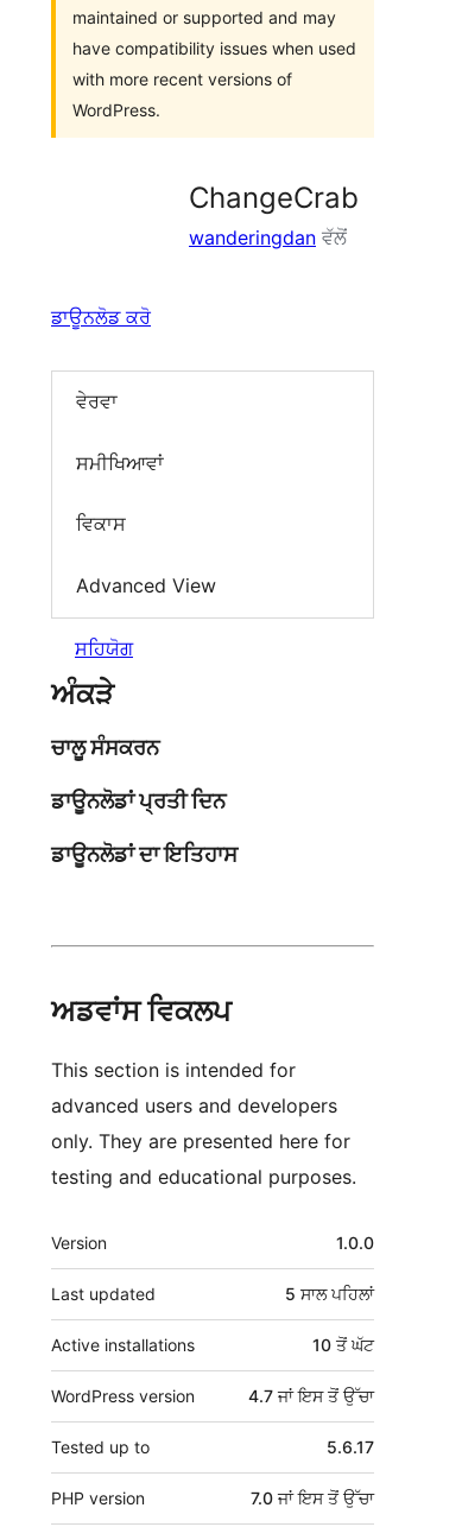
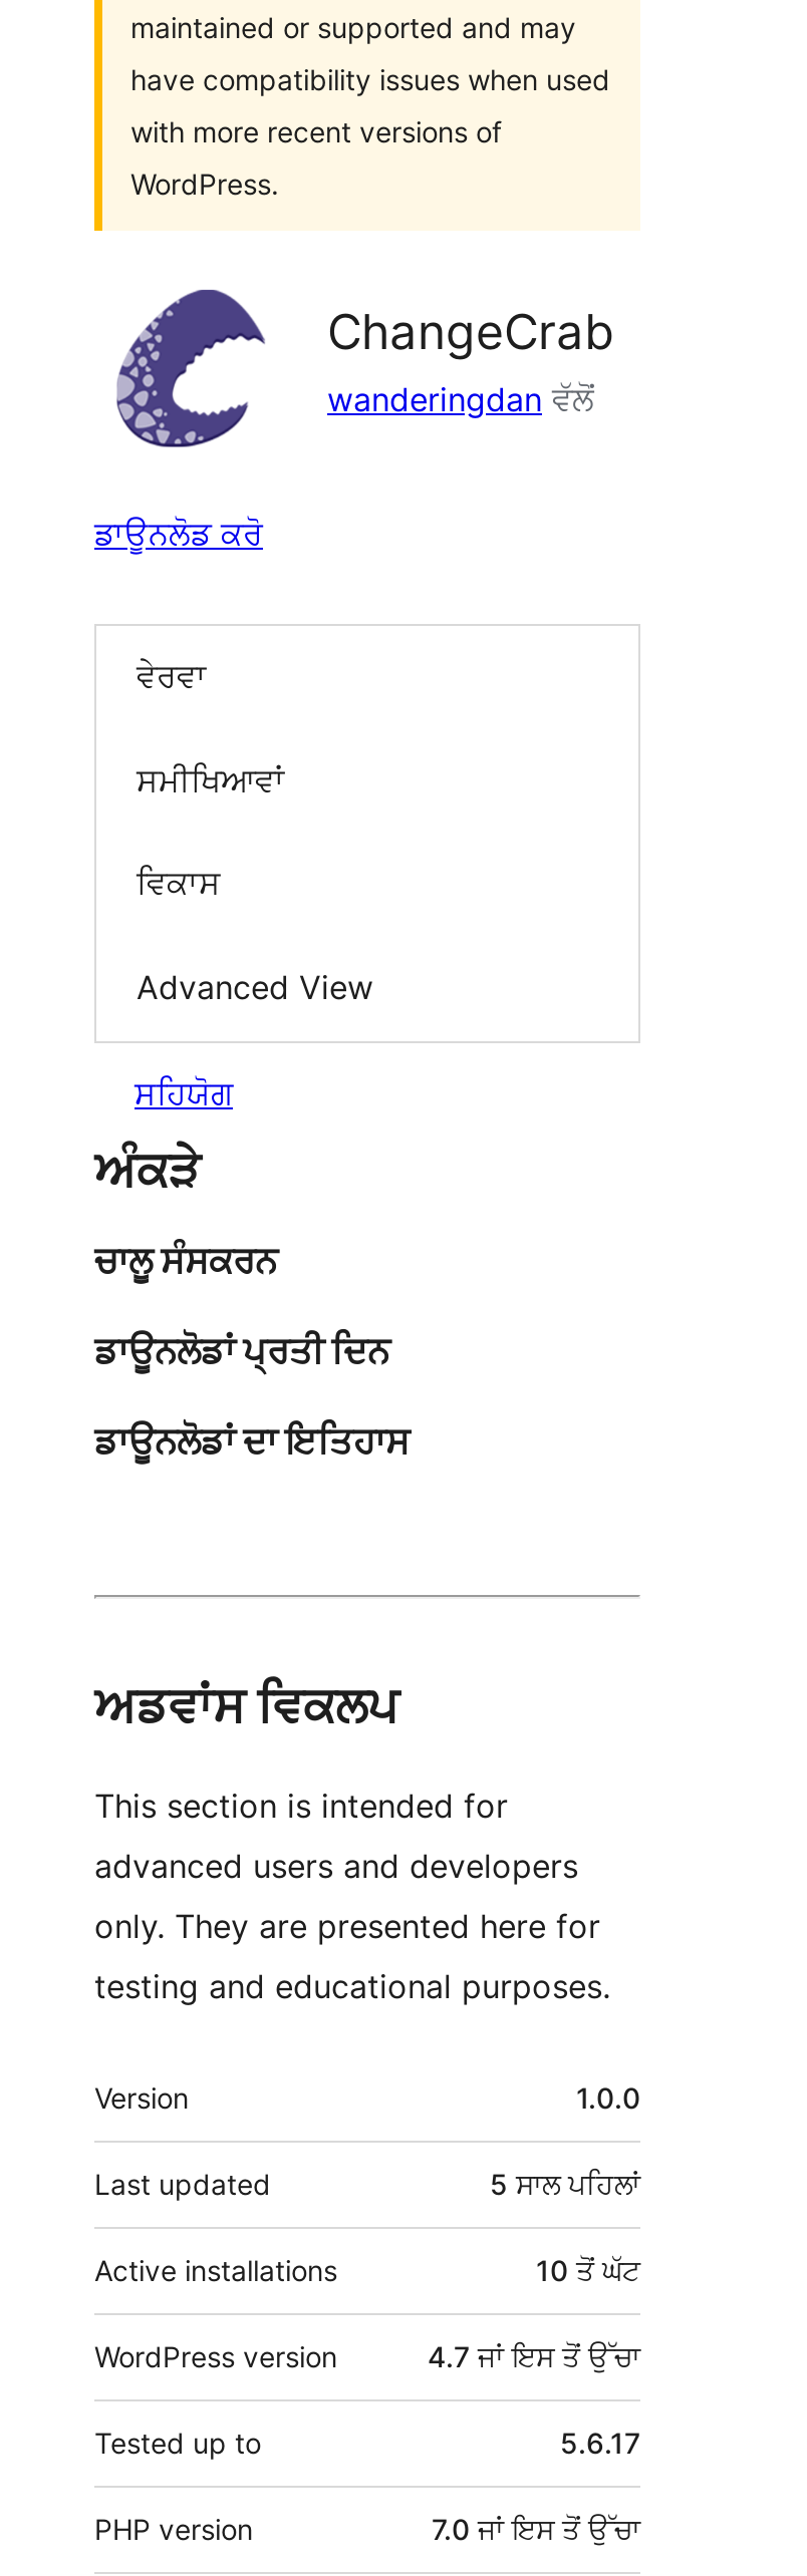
none -> [114,287,267,449] [image]

